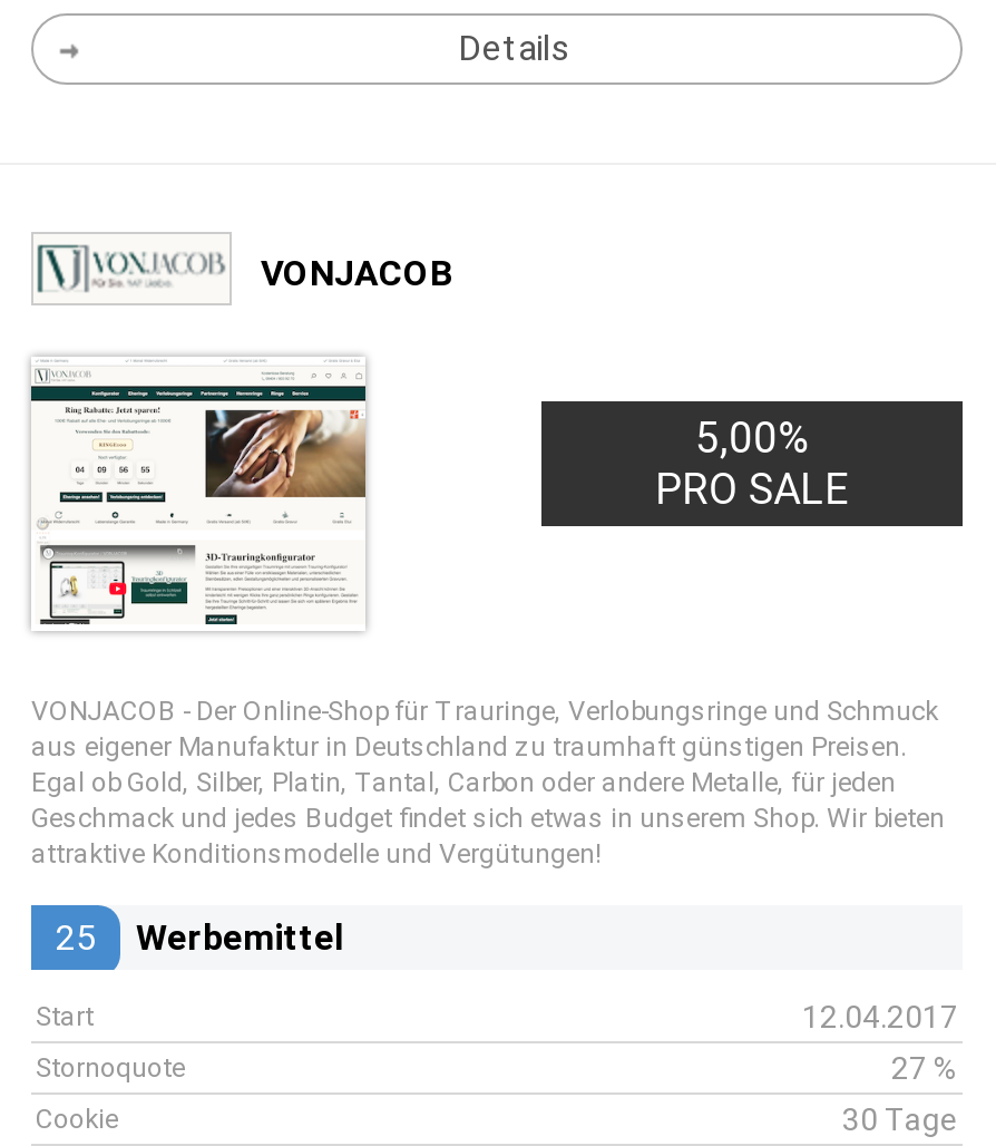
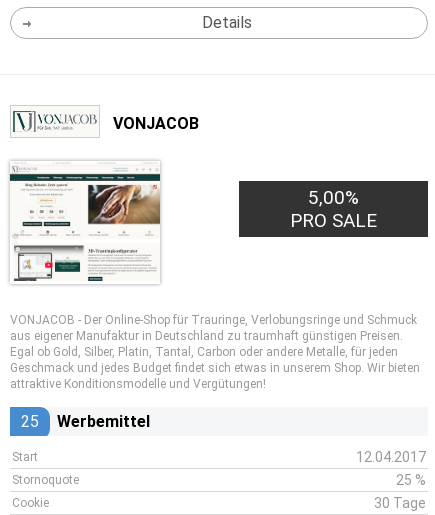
[891,1050,958,1086] 27 % -> [396,472,426,488] 25 %

